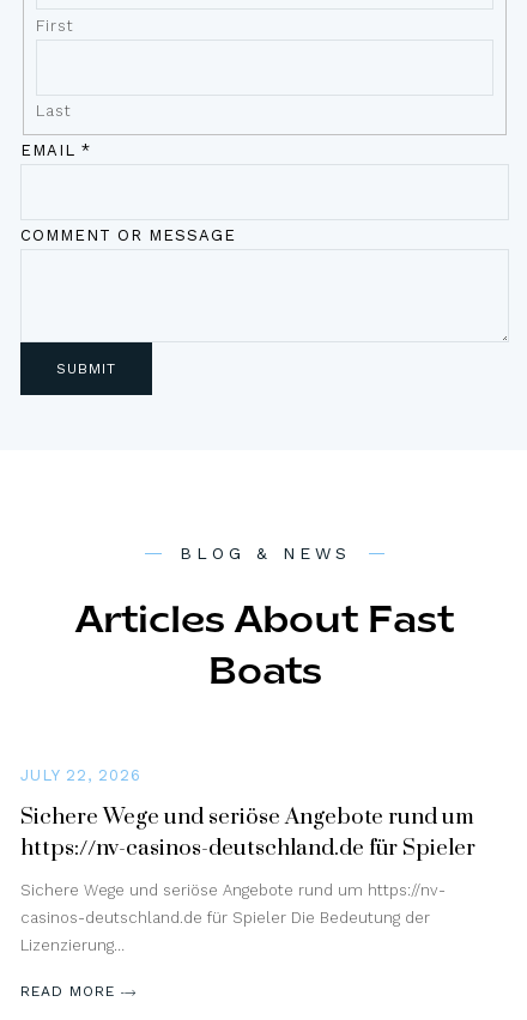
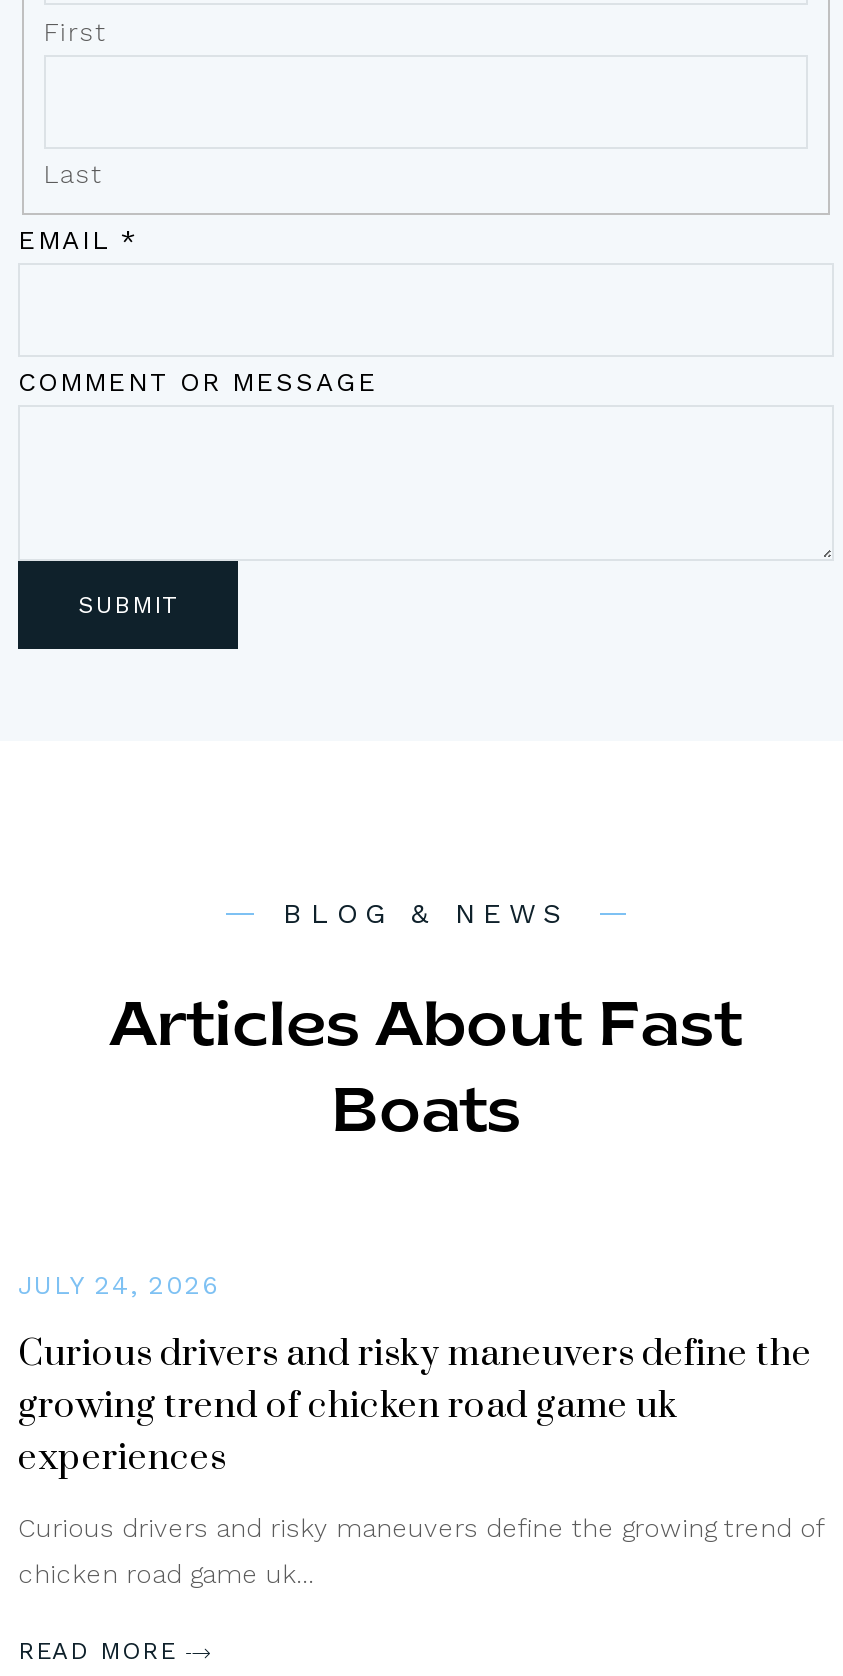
[20,767,475,954] JULY 22, 2026 | Sichere Wege und seriöse Angebote rund um | https://nv-casinos-deutschland.de für Spieler | Sichere Wege und seriöse Angebote rund um https://nv- | casinos-deutschland.de für Spieler Die Bedeutung der | Lizenzierung… -> [18,1270,824,1588] JULY 24, 2026 | Curious drivers and risky maneuvers define the | growing trend of chicken road game uk | experiences | Curious drivers and risky maneuvers define the growing trend of | chicken road game uk…

